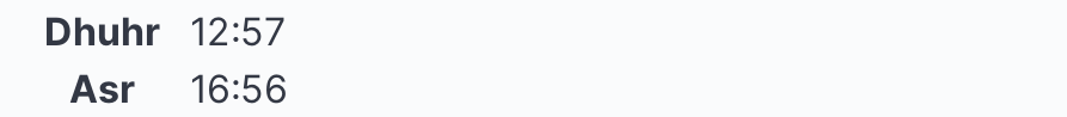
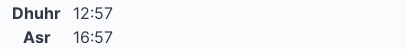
[69,63,288,111] Asr 16:56 -> [22,26,113,46] Asr 16:57

